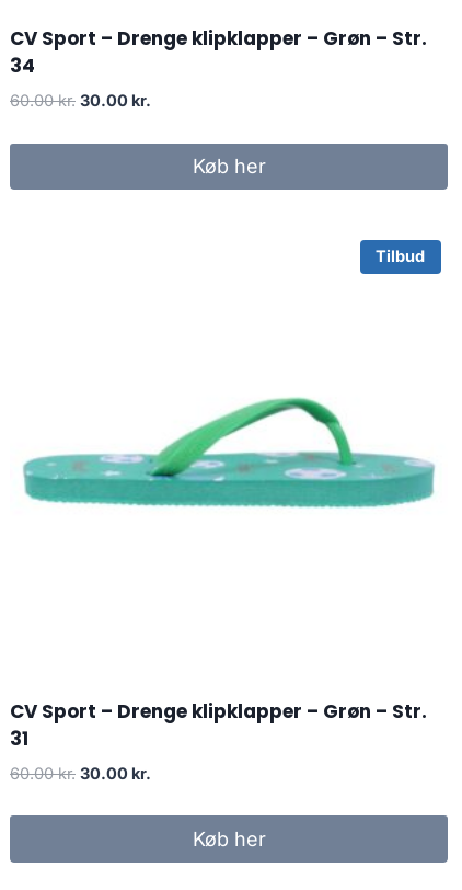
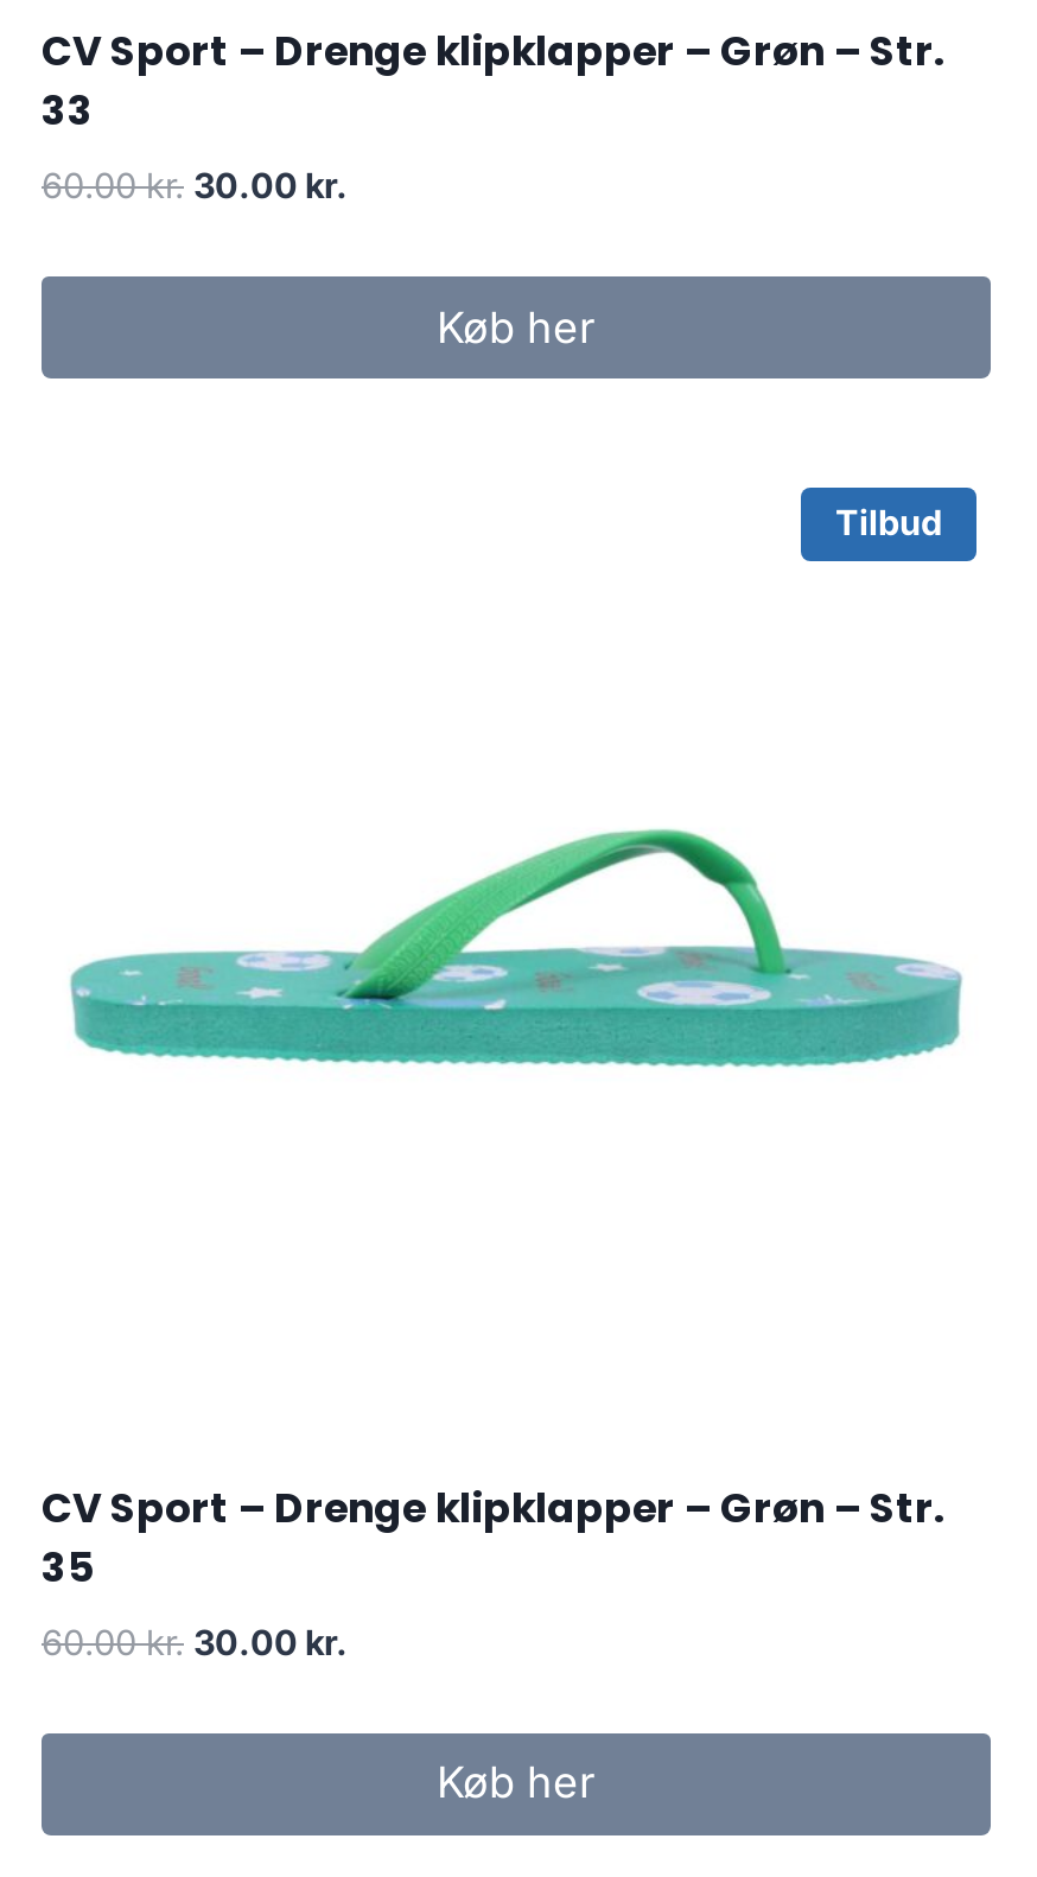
[10,53,35,79] 34 -> [42,82,94,139] 33
[10,725,28,752] 31 -> [42,1539,94,1596] 35

